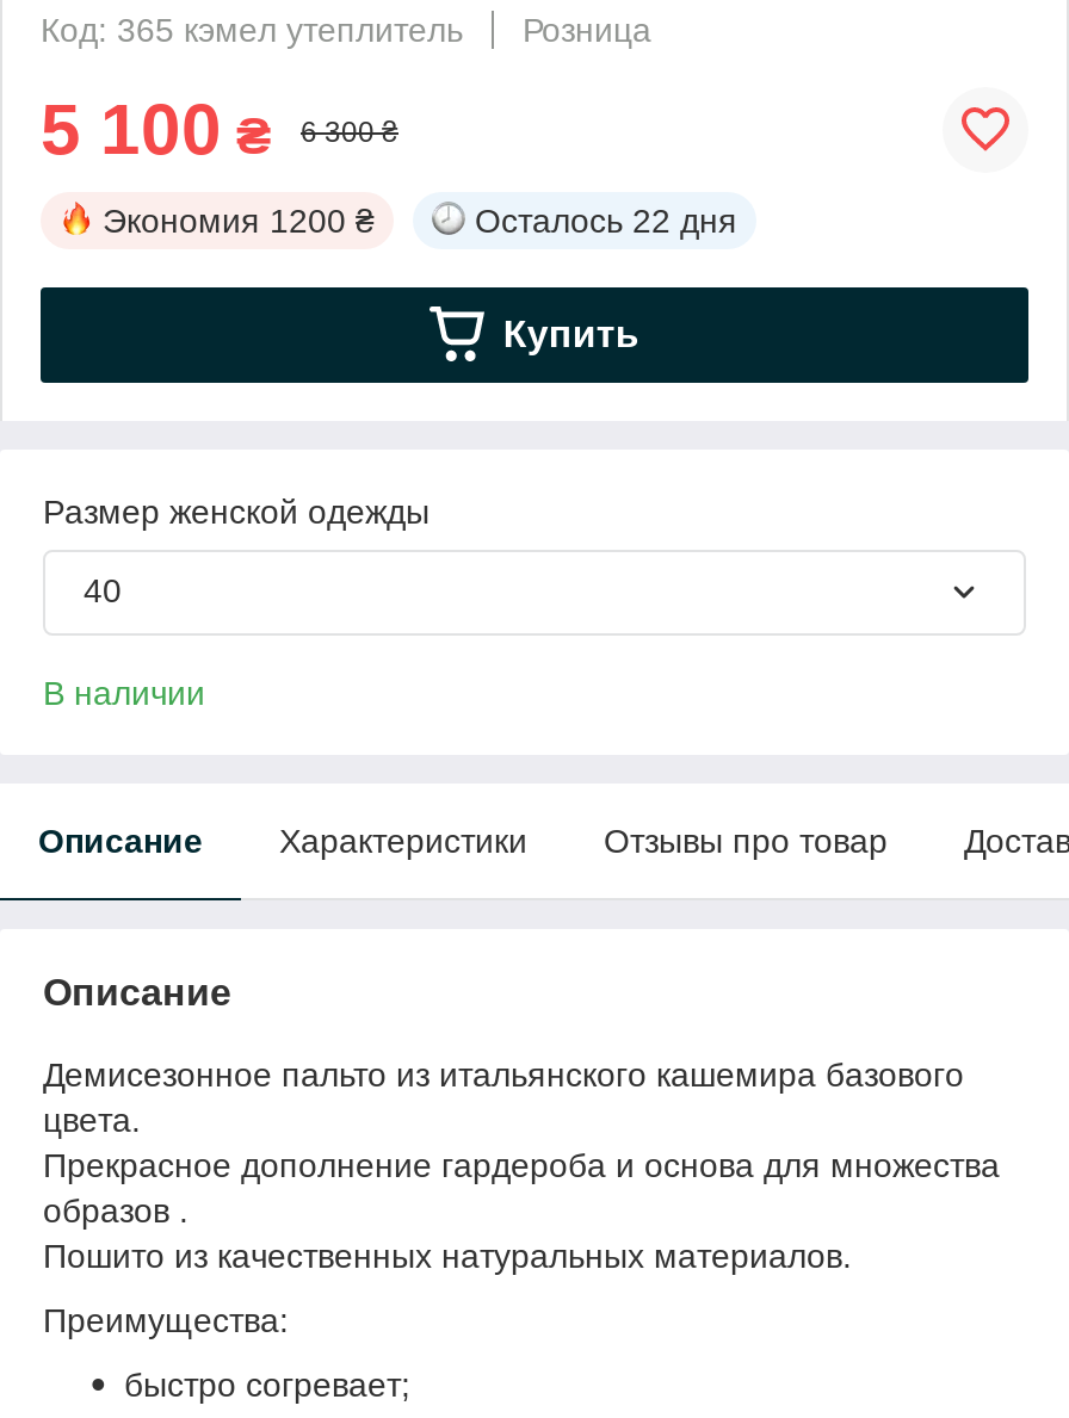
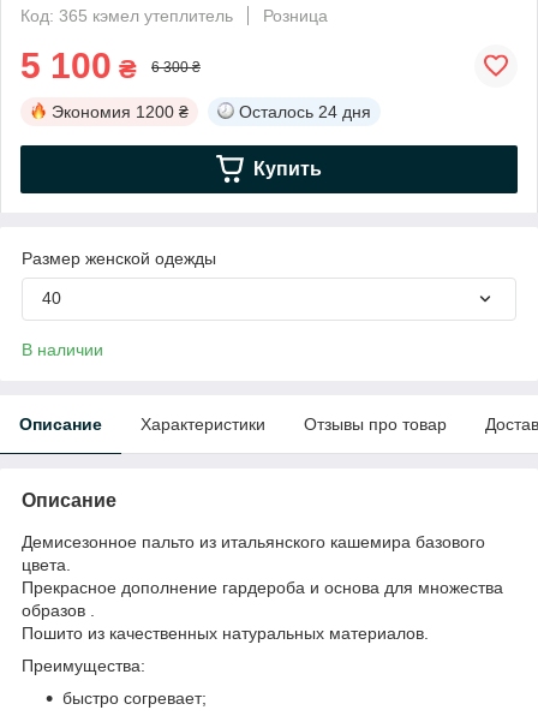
[475,201,737,239] Осталось 22 дня -> [239,102,371,121] Осталось 24 дня

